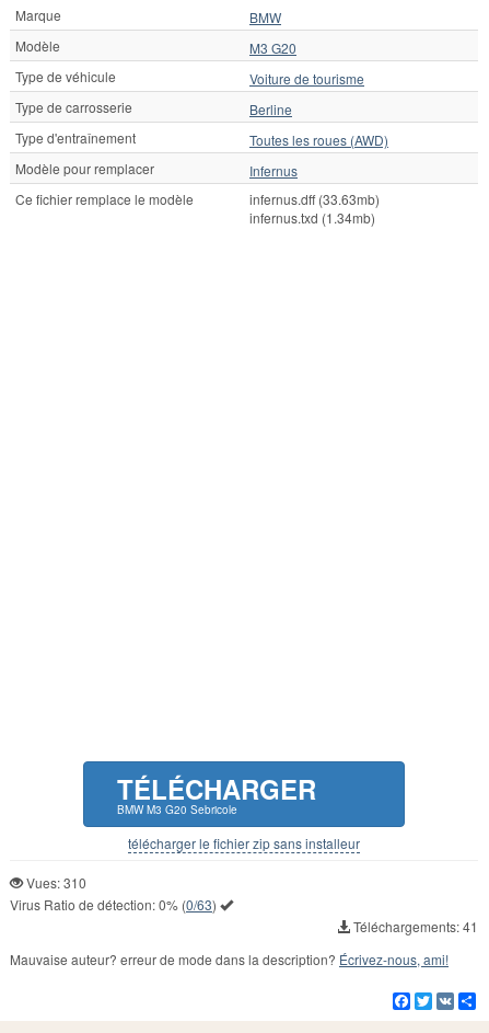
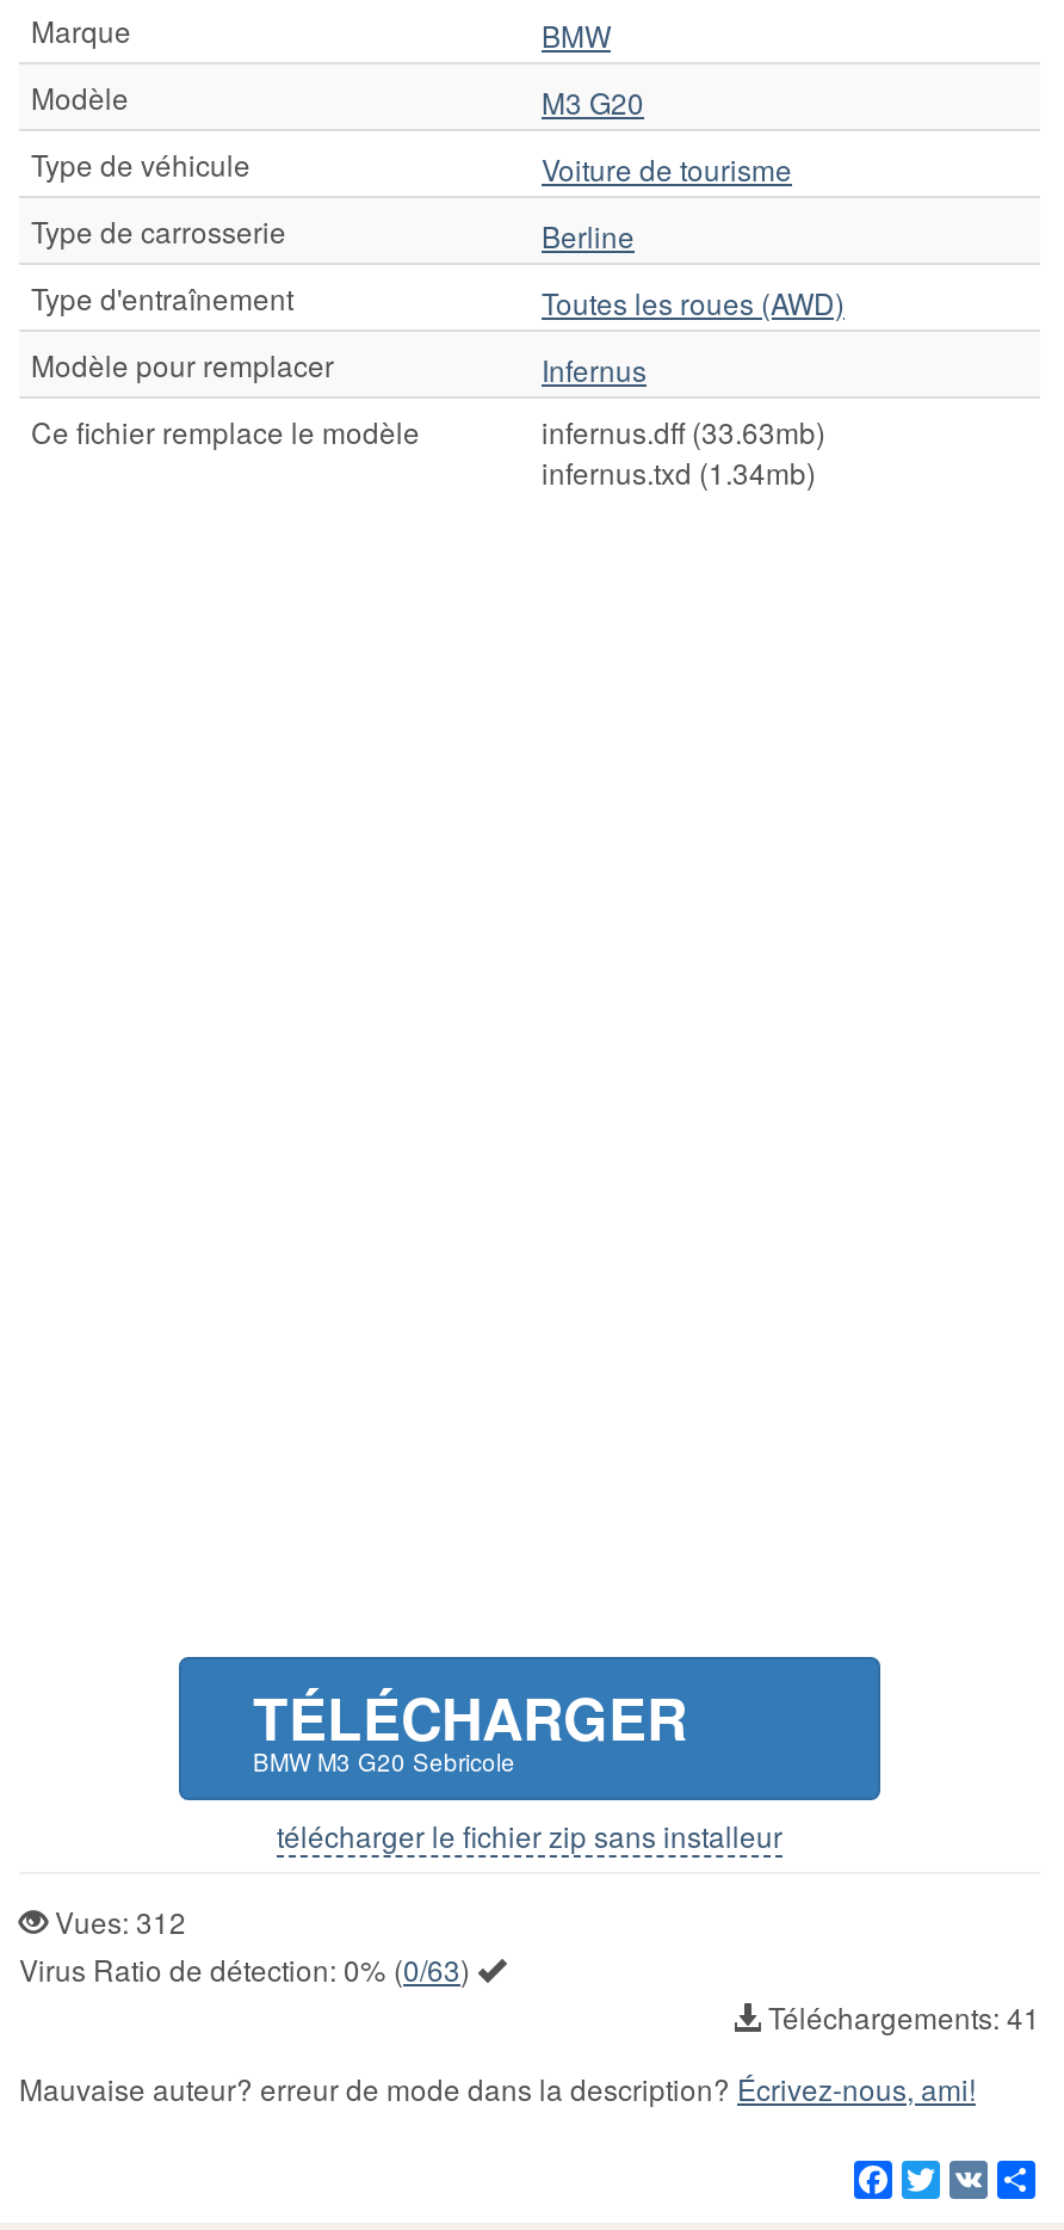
[23,873,86,892] Vues: 310 -> [48,1901,186,1942] Vues: 312

